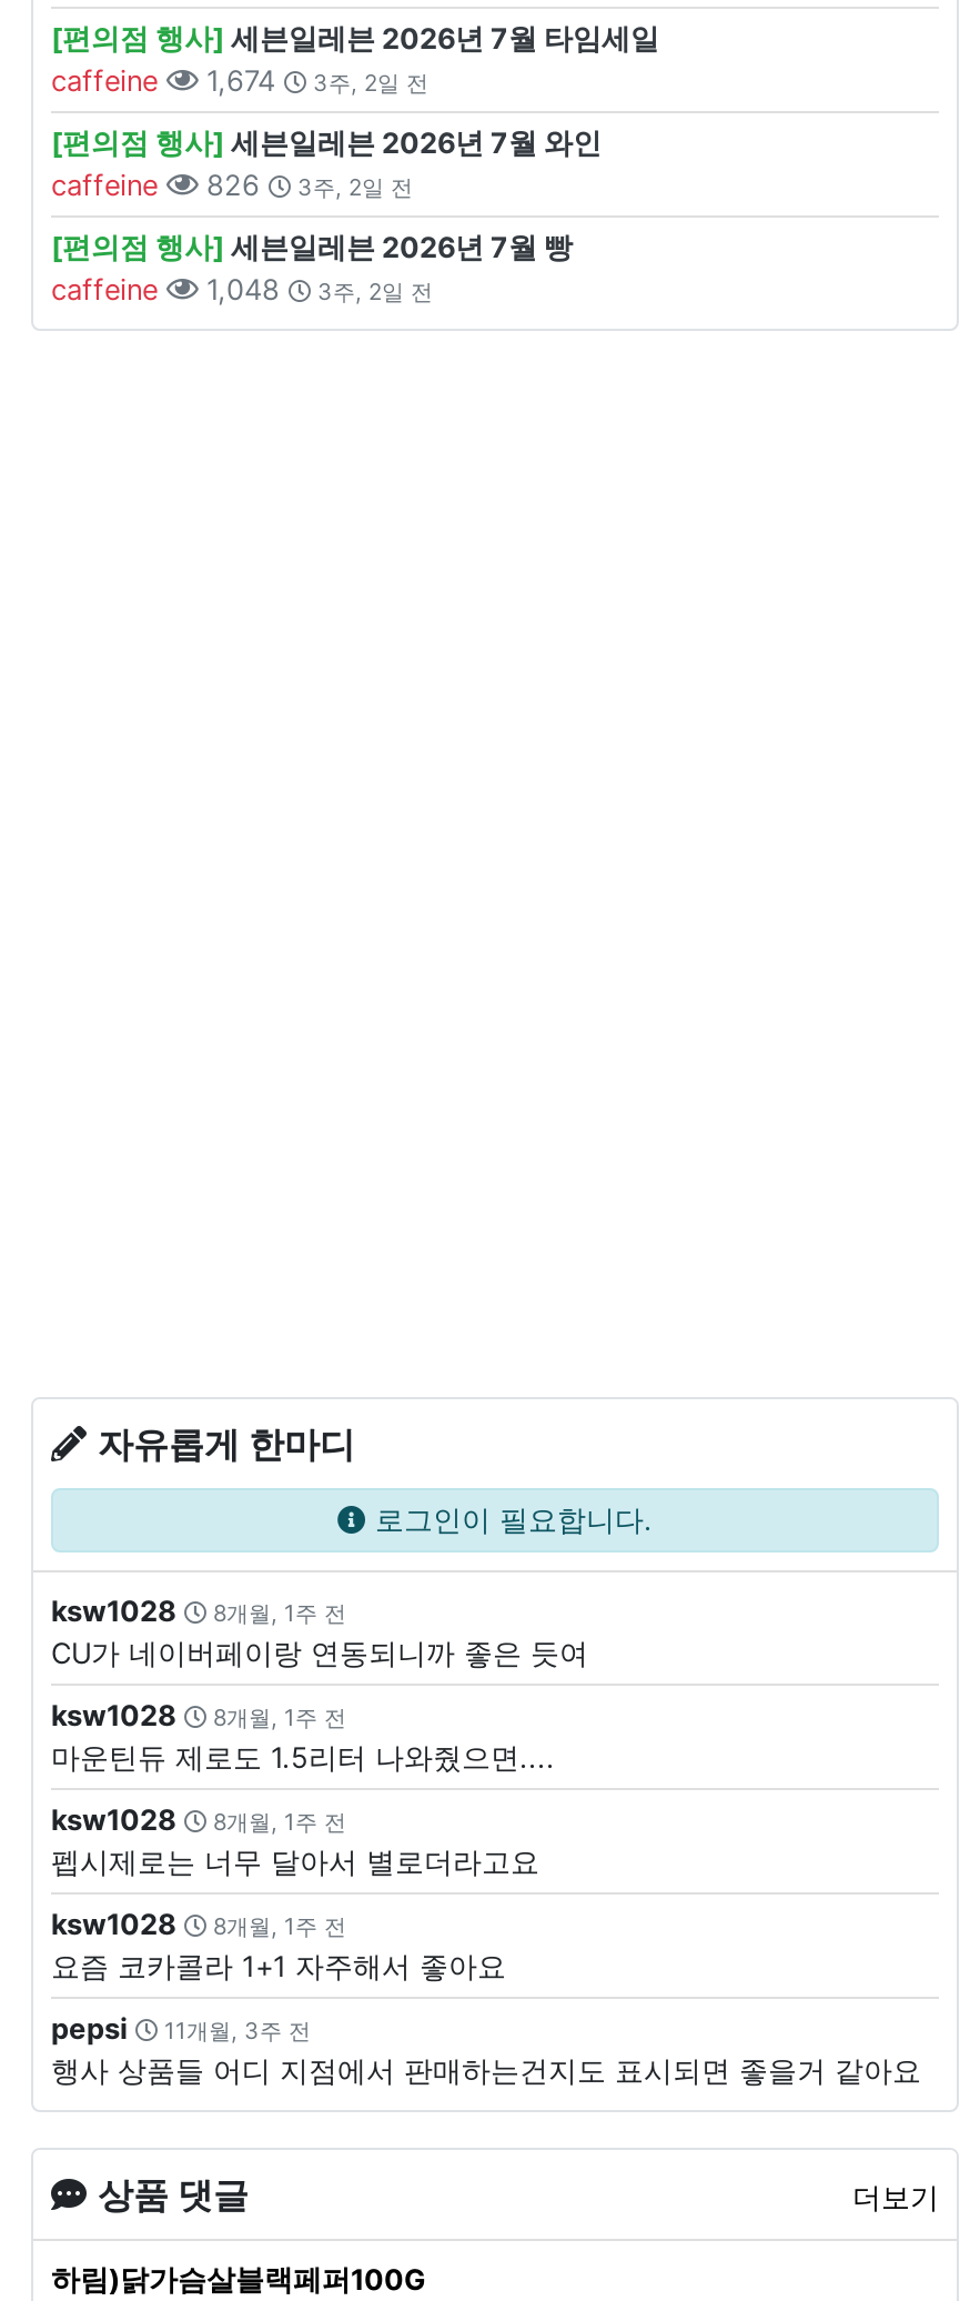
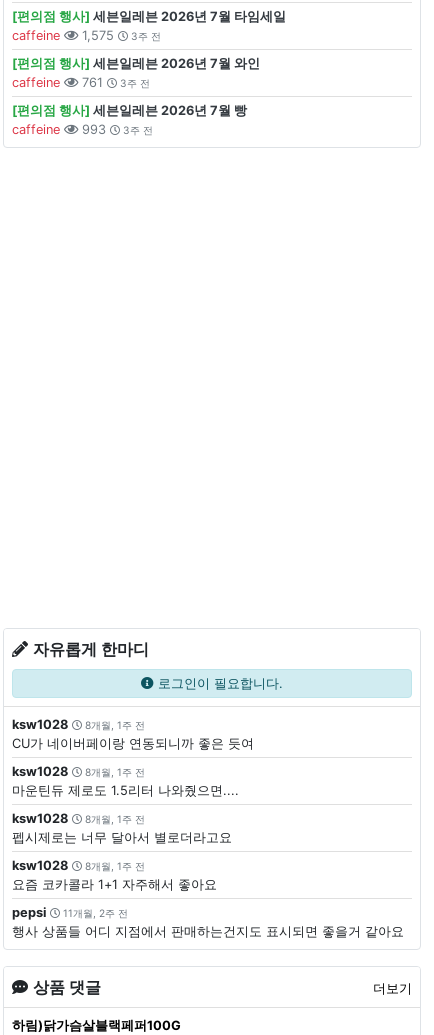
[198,64,428,98] 1,674 | 3주, 2일 전 -> [78,28,161,43] 1,575 | 3주 전
[198,169,413,202] 826 | 3주, 2일 전 -> [78,75,150,90] 761 | 3주 전
[198,273,433,307] 1,048 | 3주, 2일 전 -> [78,122,153,137] 993 | 3주 전
[51,2012,311,2046] pepsi 11개월, 3주 전 -> [12,905,128,920] pepsi 11개월, 2주 전

